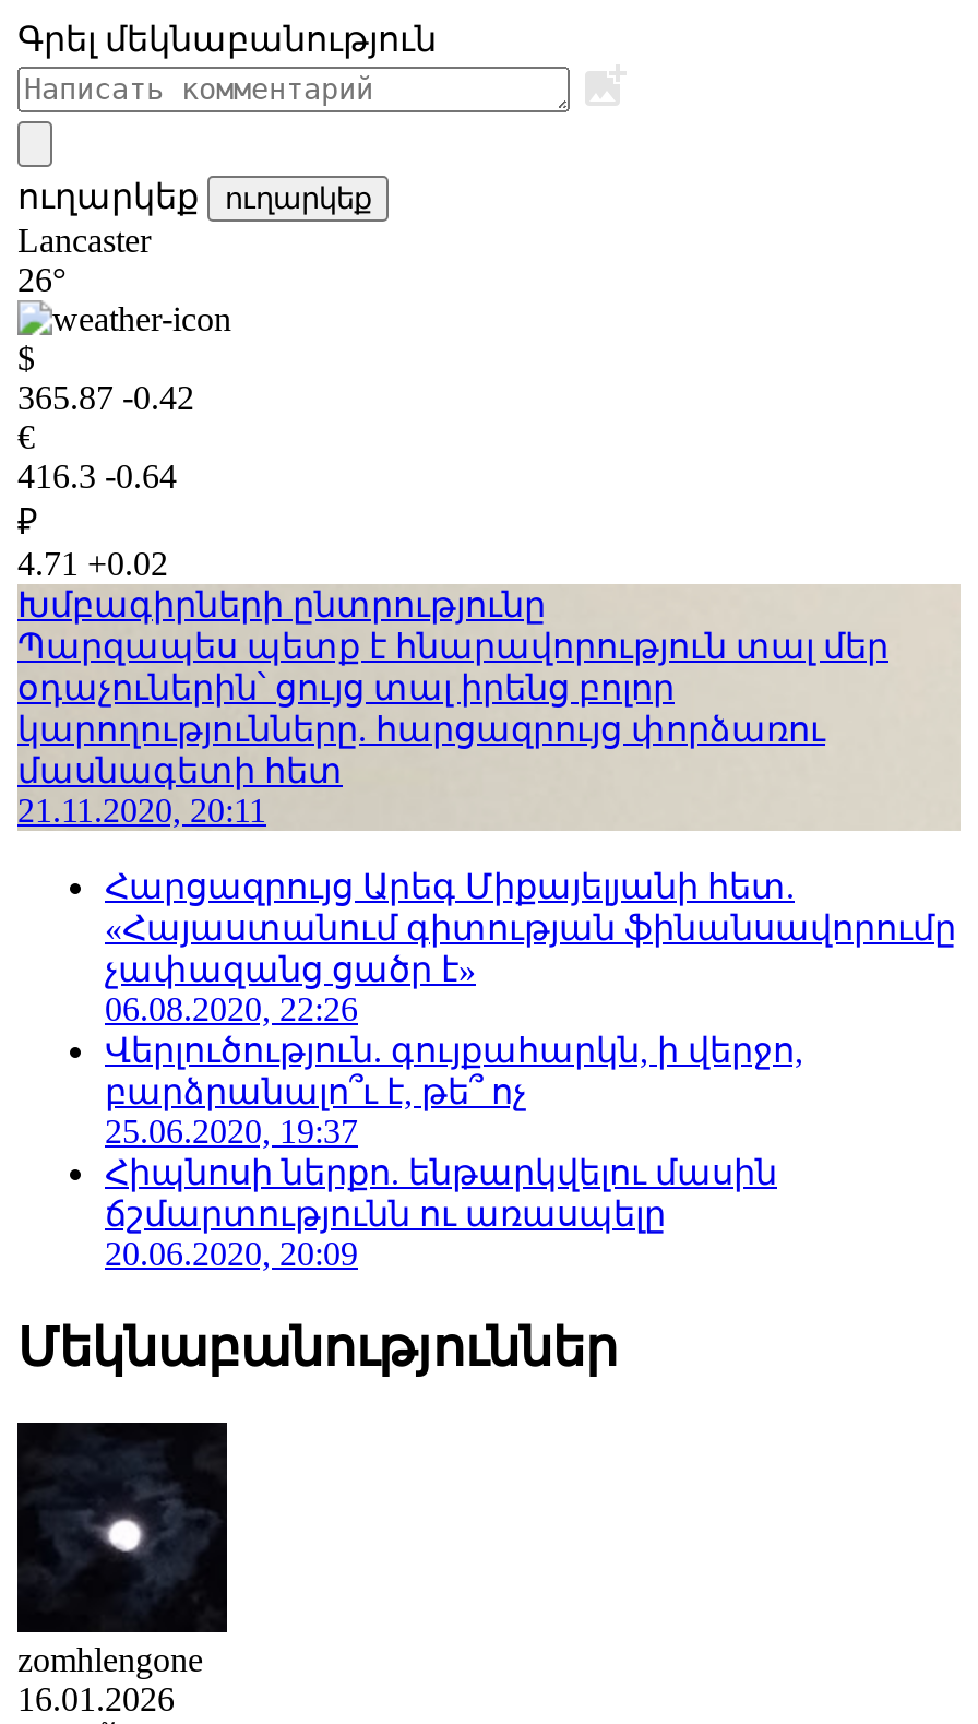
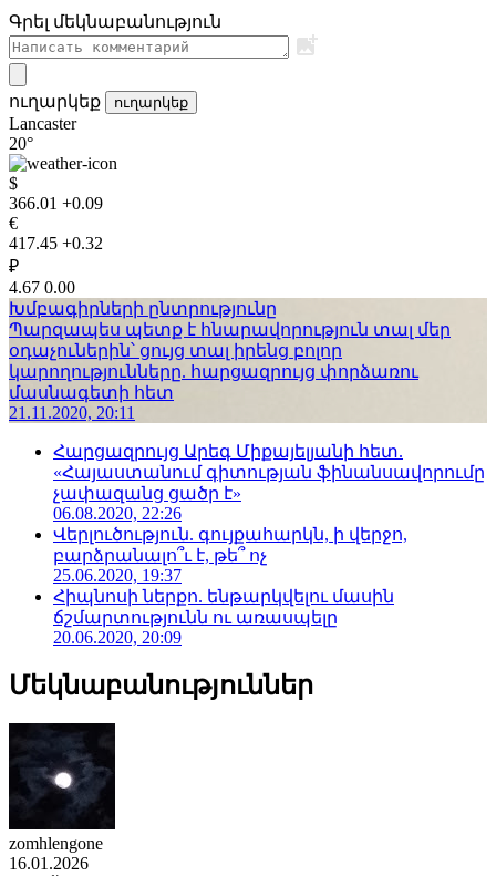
[17,261,65,298] 26° -> [9,134,33,153] 20°
[17,379,194,416] 365.87 -0.42 -> [9,194,103,213] 366.01 +0.09
[17,457,177,494] 416.3 -0.64 -> [9,234,103,252] 417.45 +0.32
[17,545,168,582] 4.71 +0.02 -> [9,278,75,297] 4.67 0.00

